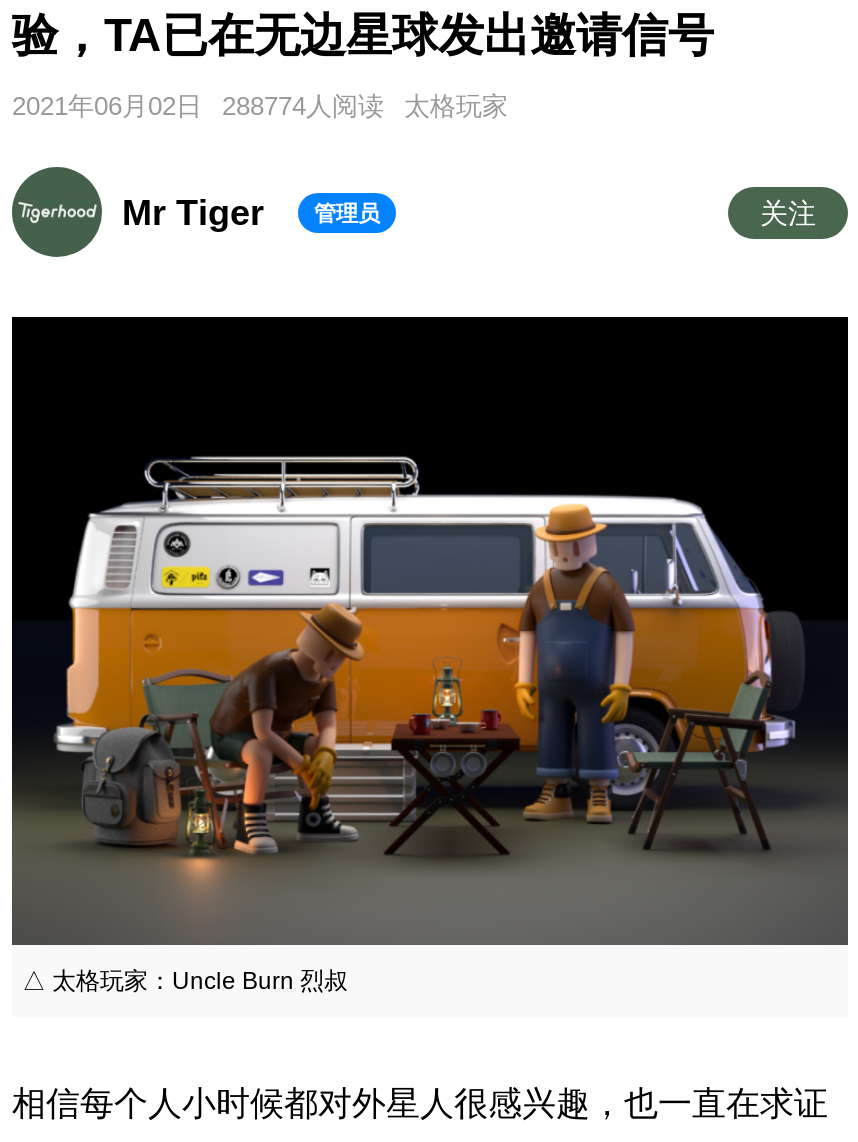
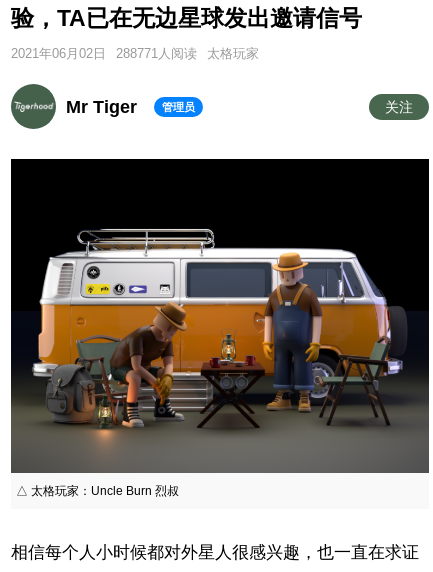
[12,91,508,121] 2021年06月02日 288774人阅读 太格玩家 -> [11,46,259,61] 2021年06月02日 288771人阅读 太格玩家

